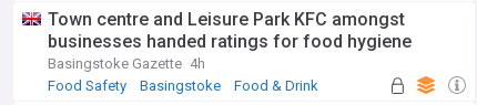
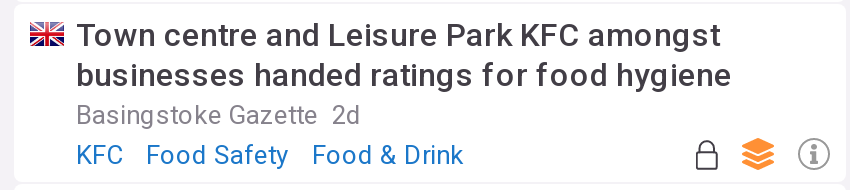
[48,55,205,72] Basingstoke Gazette 4h -> [76,100,362,170] Basingstoke Gazette 2d | KFC
[140,77,221,94] Basingstoke -> none

